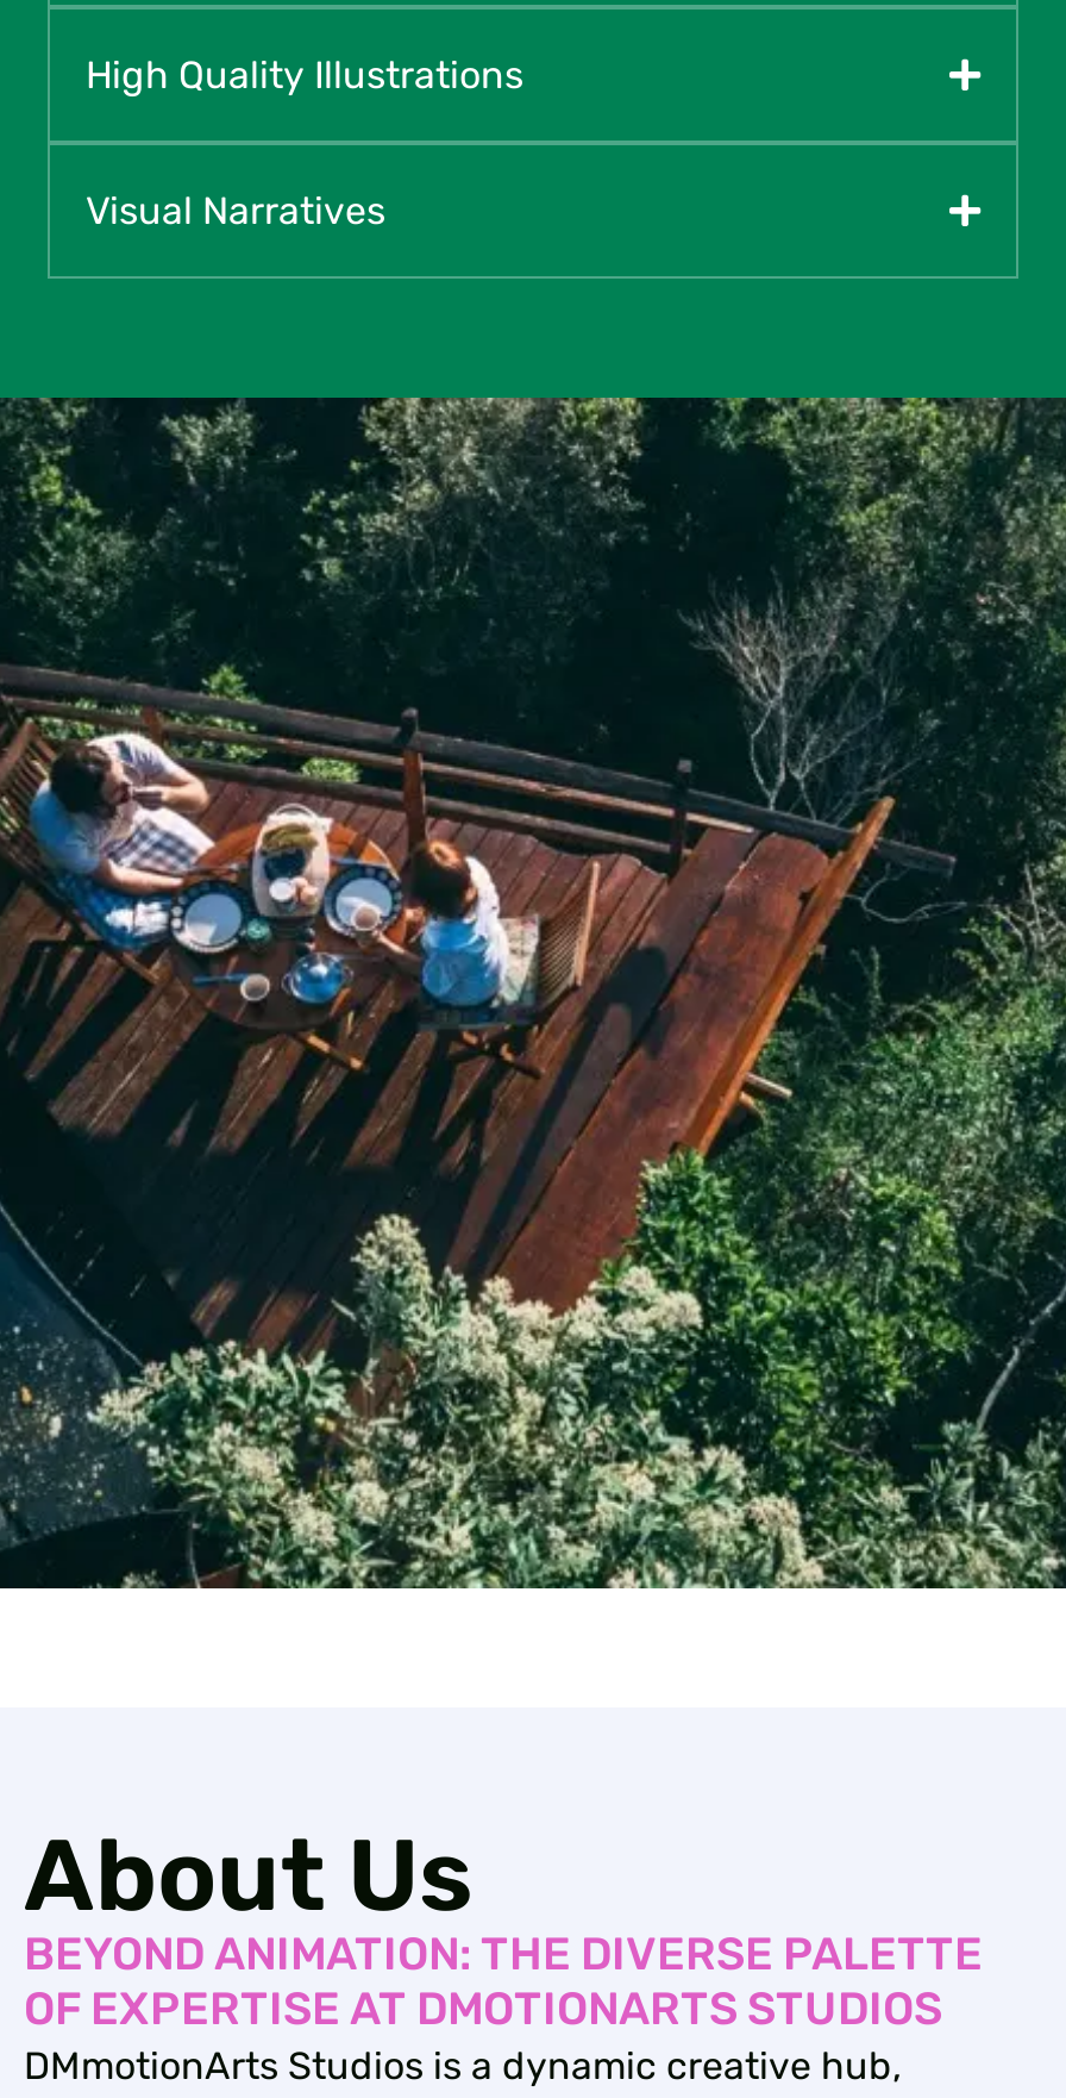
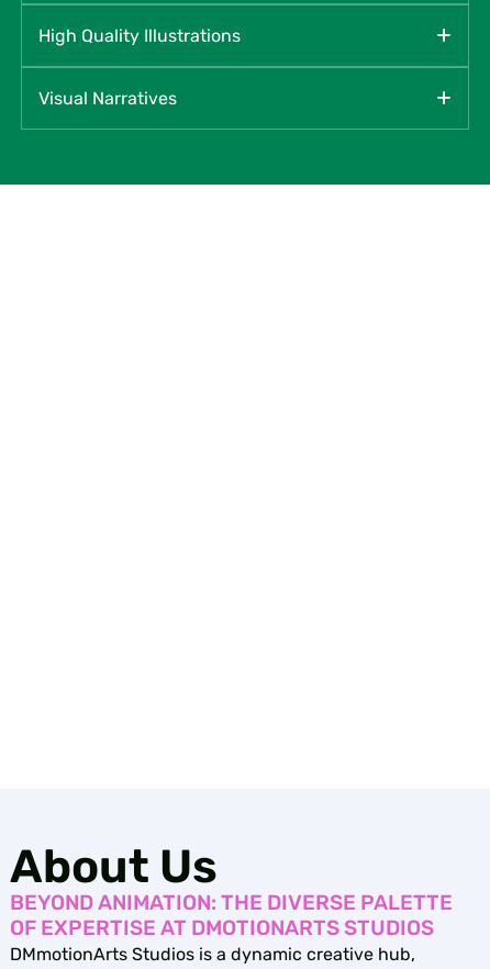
[7,395,1059,1591] [image] -> none

